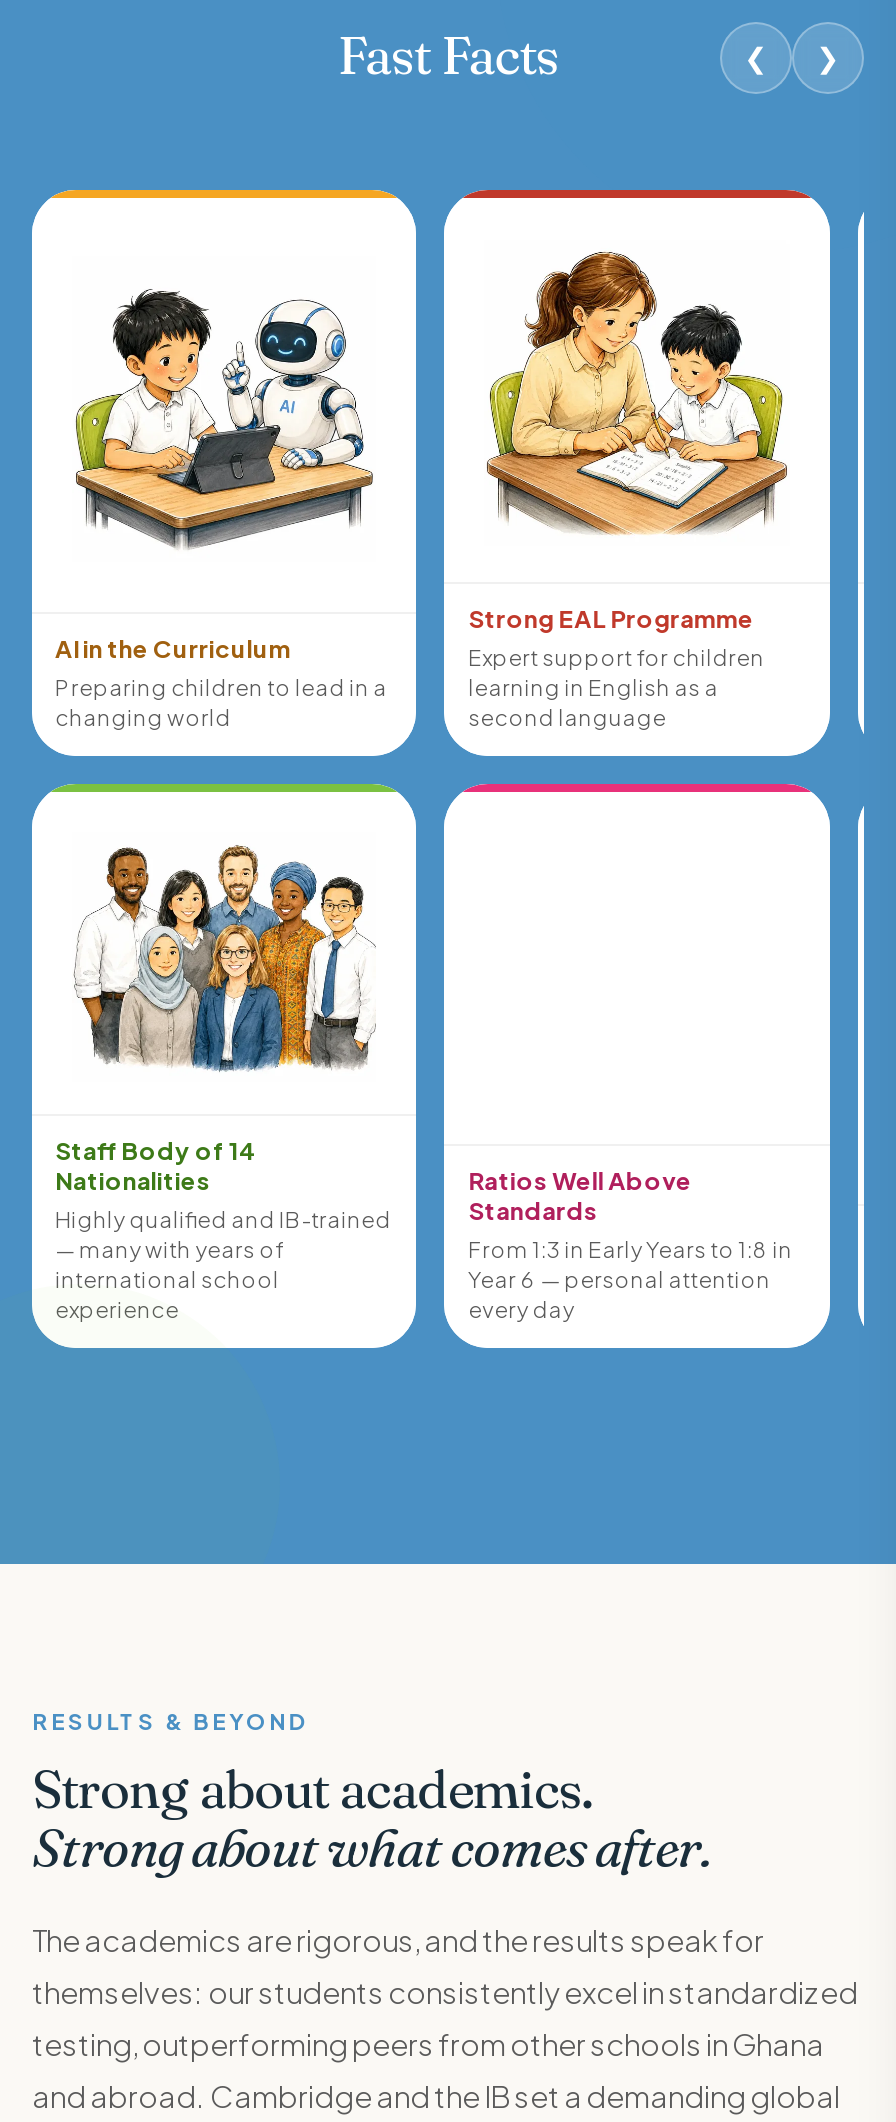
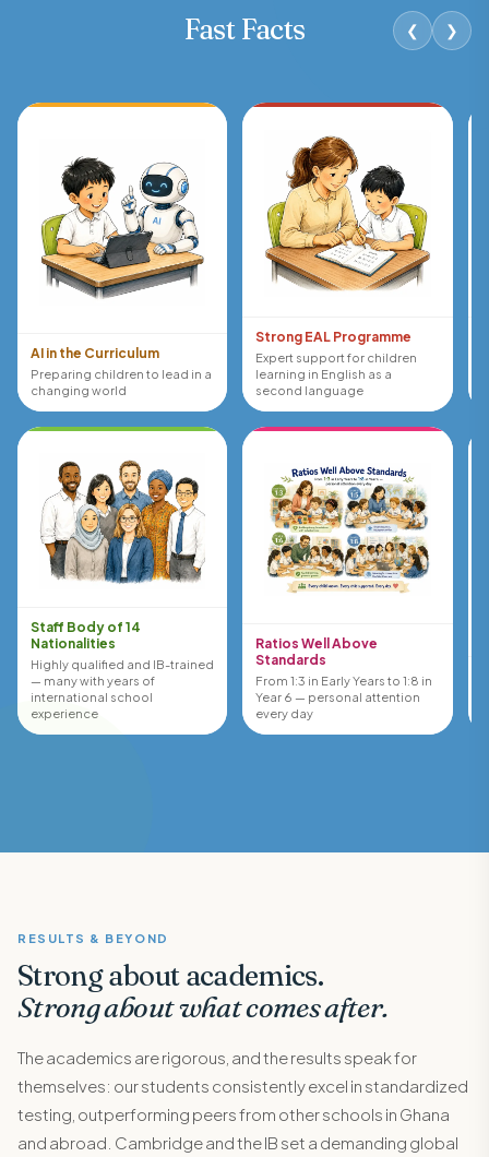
none -> [266,466,430,594] [image]

